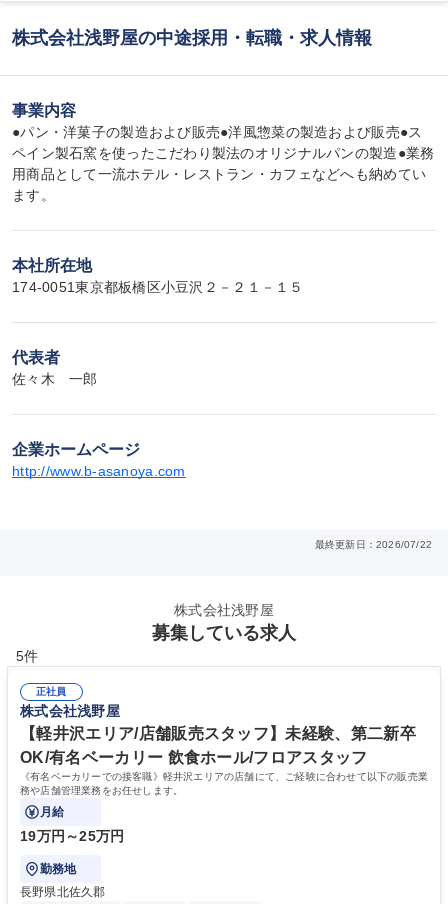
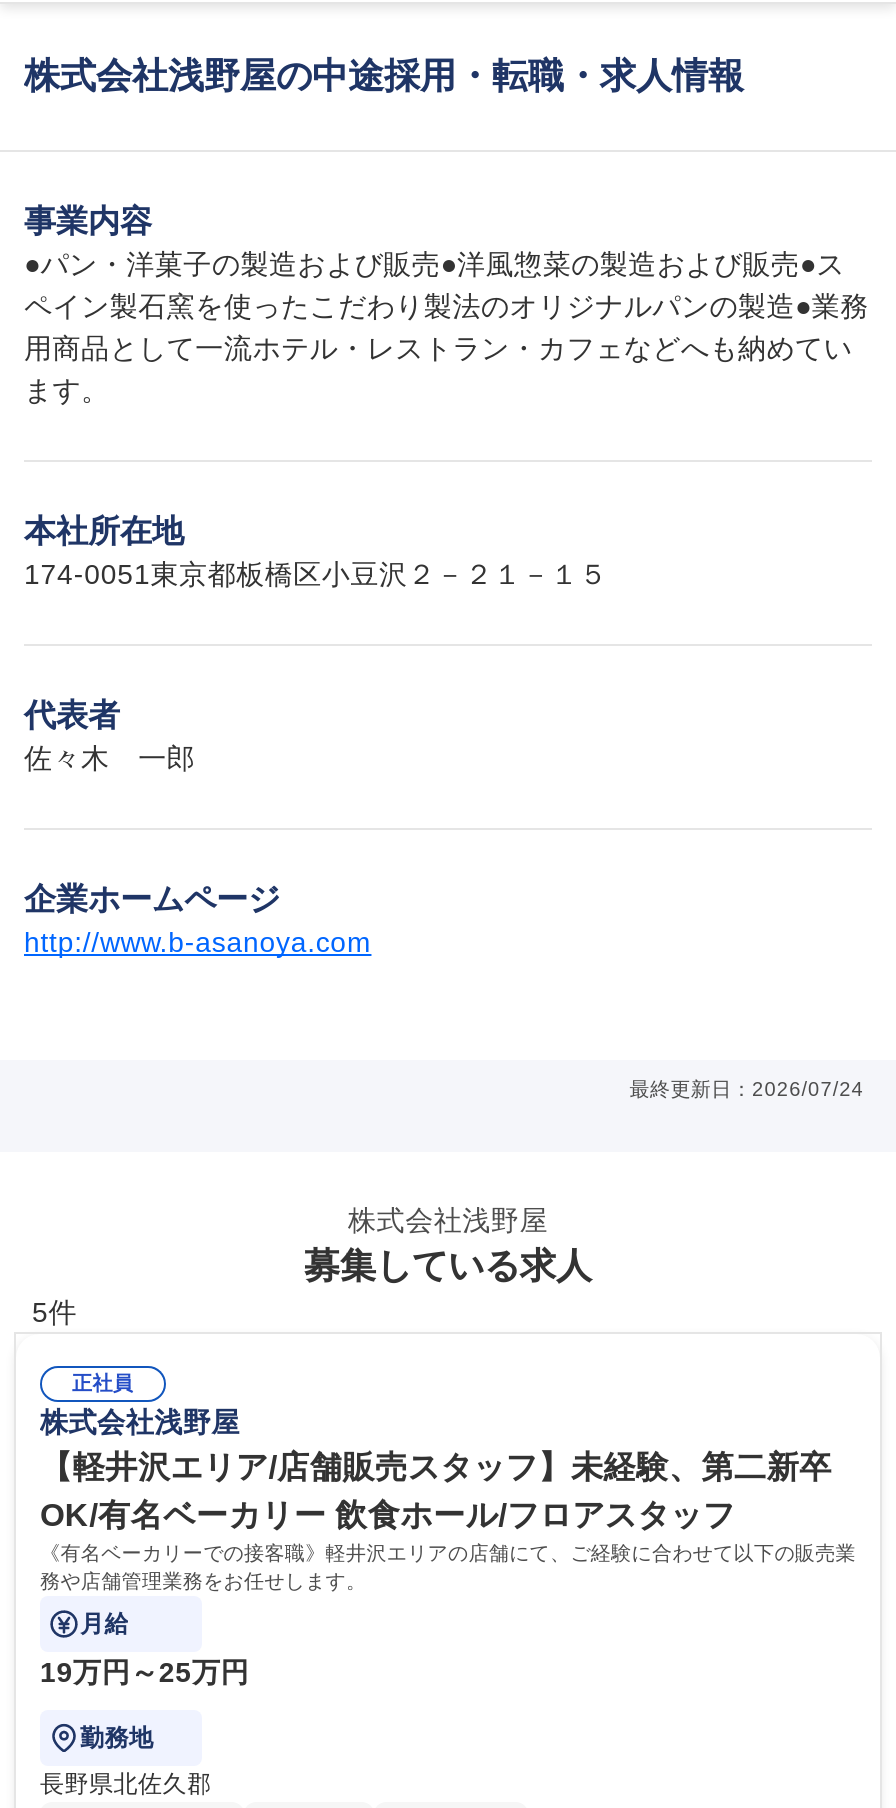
[315,539,432,550] 最終更新日：2026/07/22 -> [630,1078,864,1100] 最終更新日：2026/07/24

